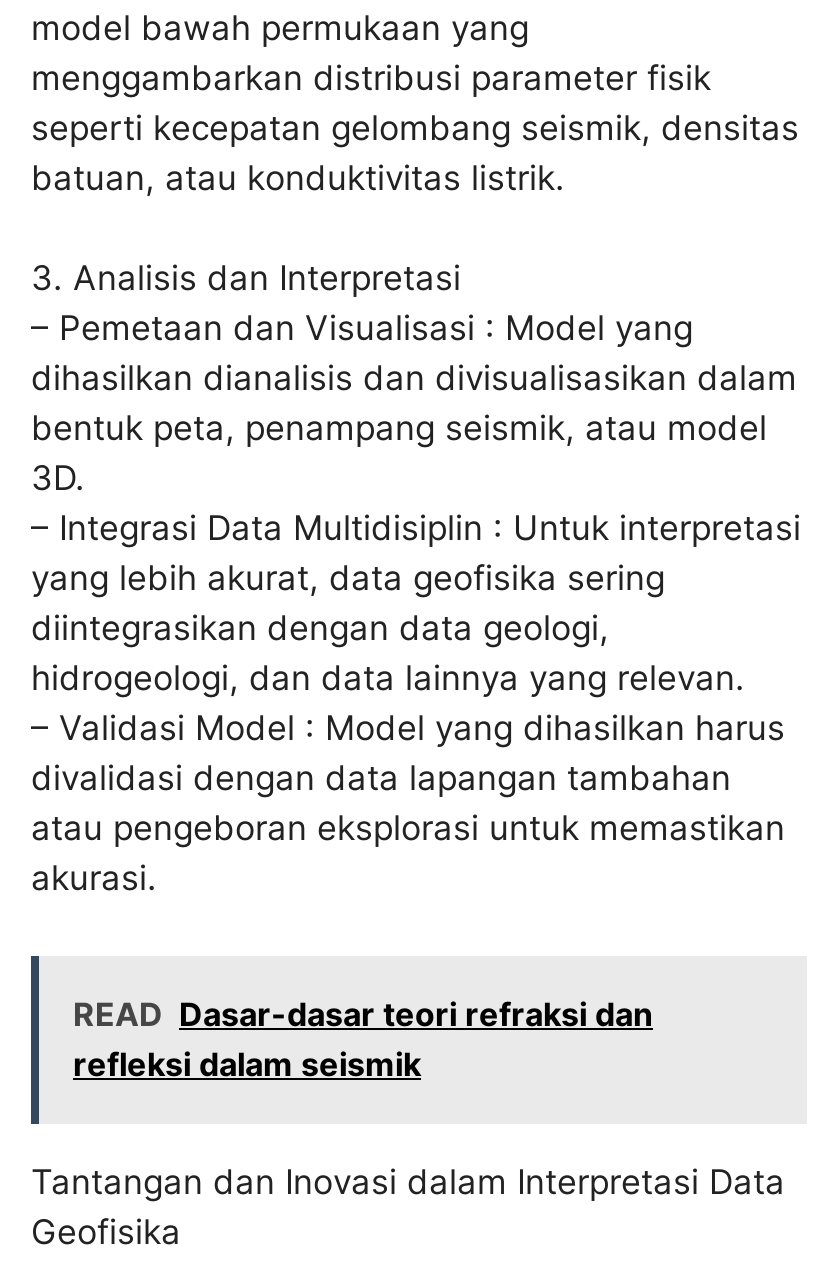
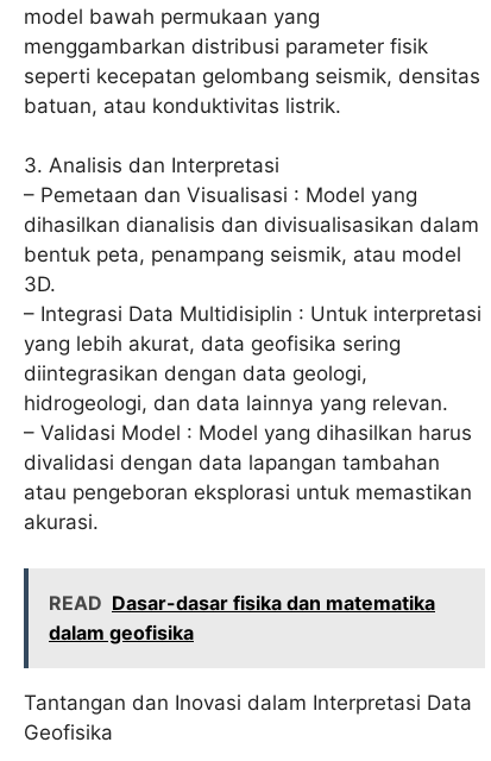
[73,993,653,1083] READ Dasar-dasar teori refraksi dan | refleksi dalam seismik -> [49,590,435,644] READ Dasar-dasar fisika dan matematika | dalam geofisika

